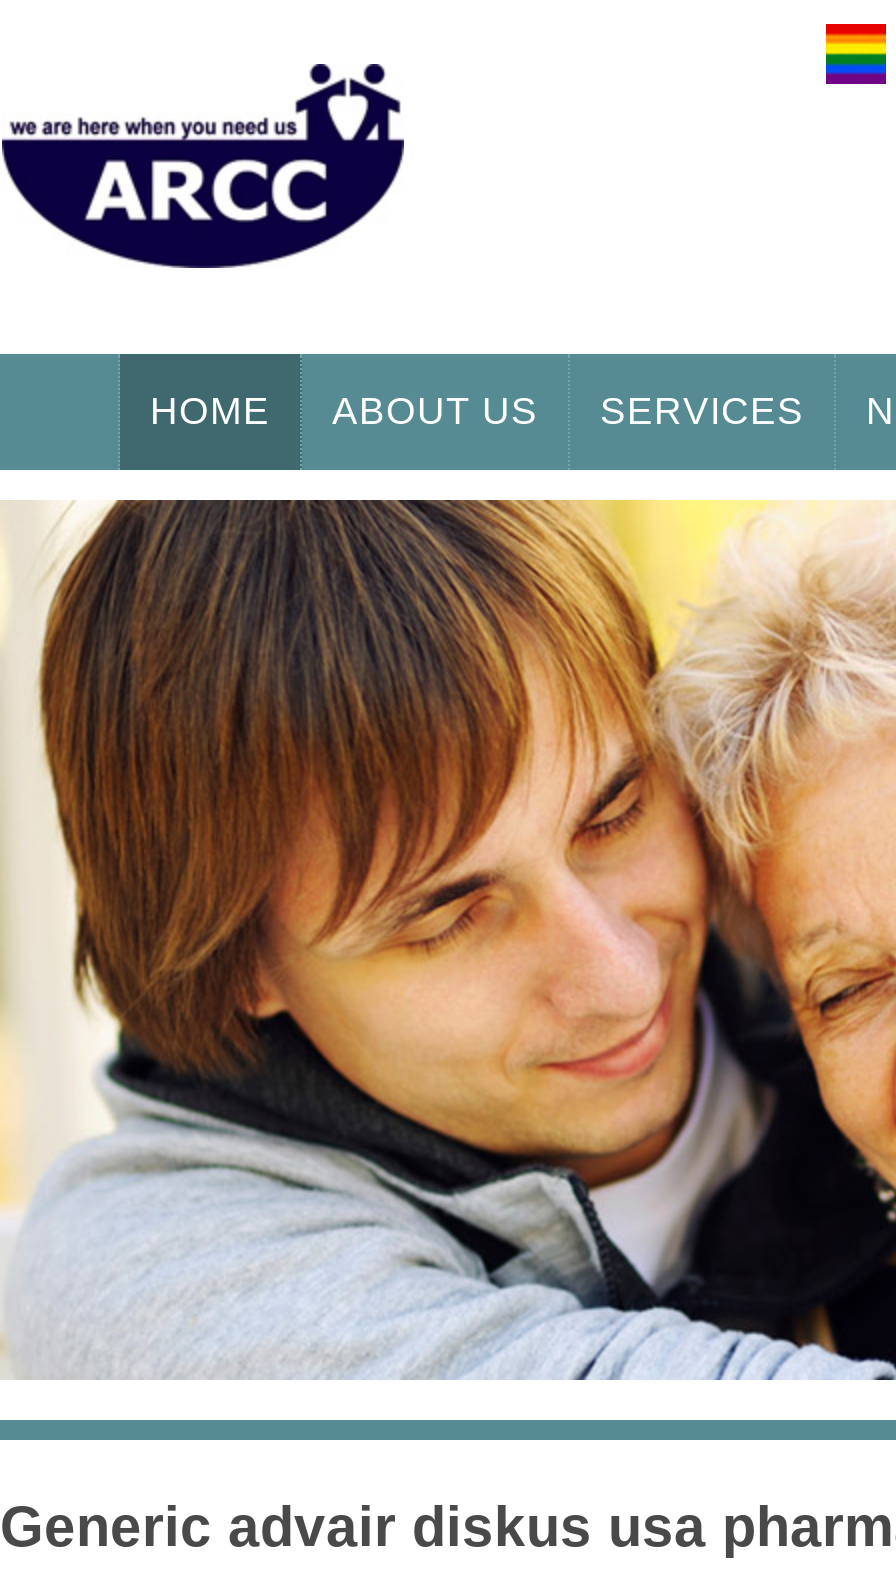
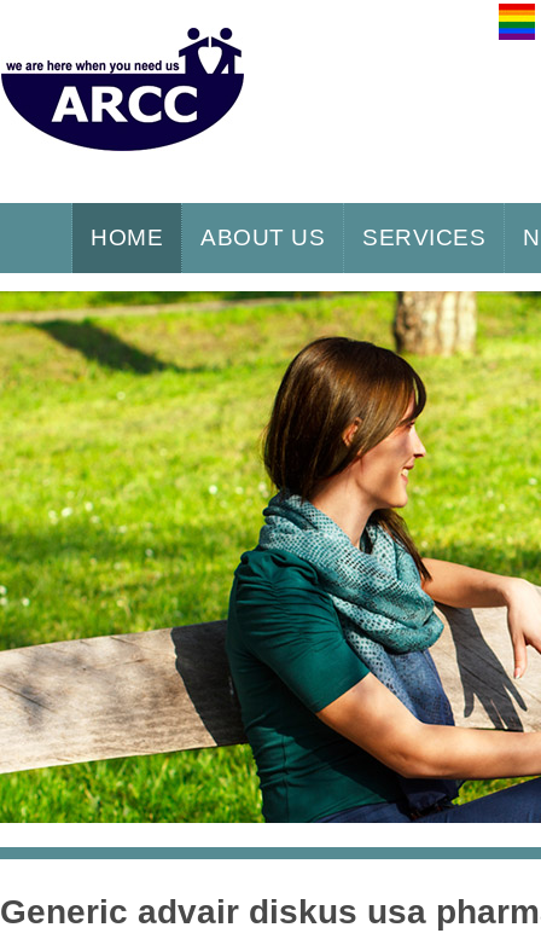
[6,498,890,1380] [image] -> [4,290,537,824] [image]

